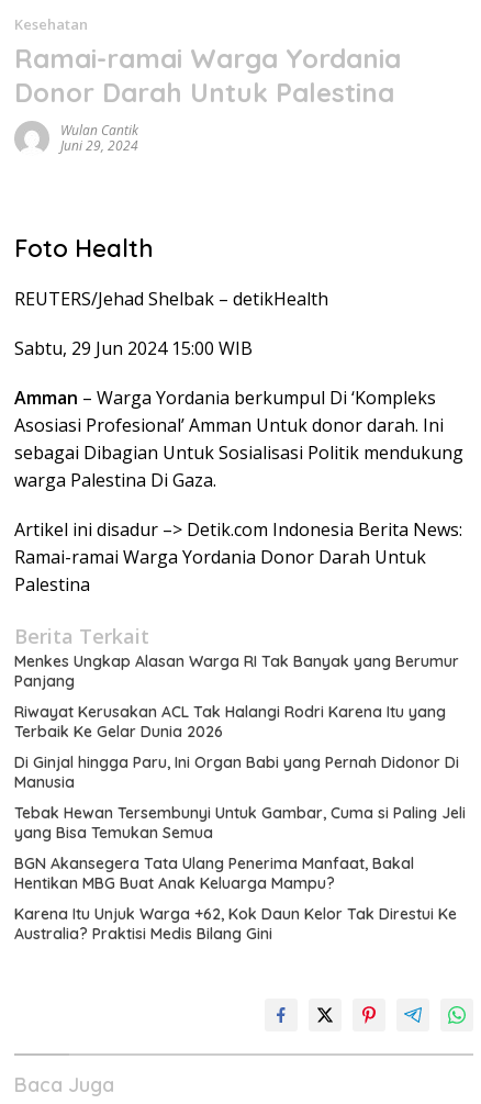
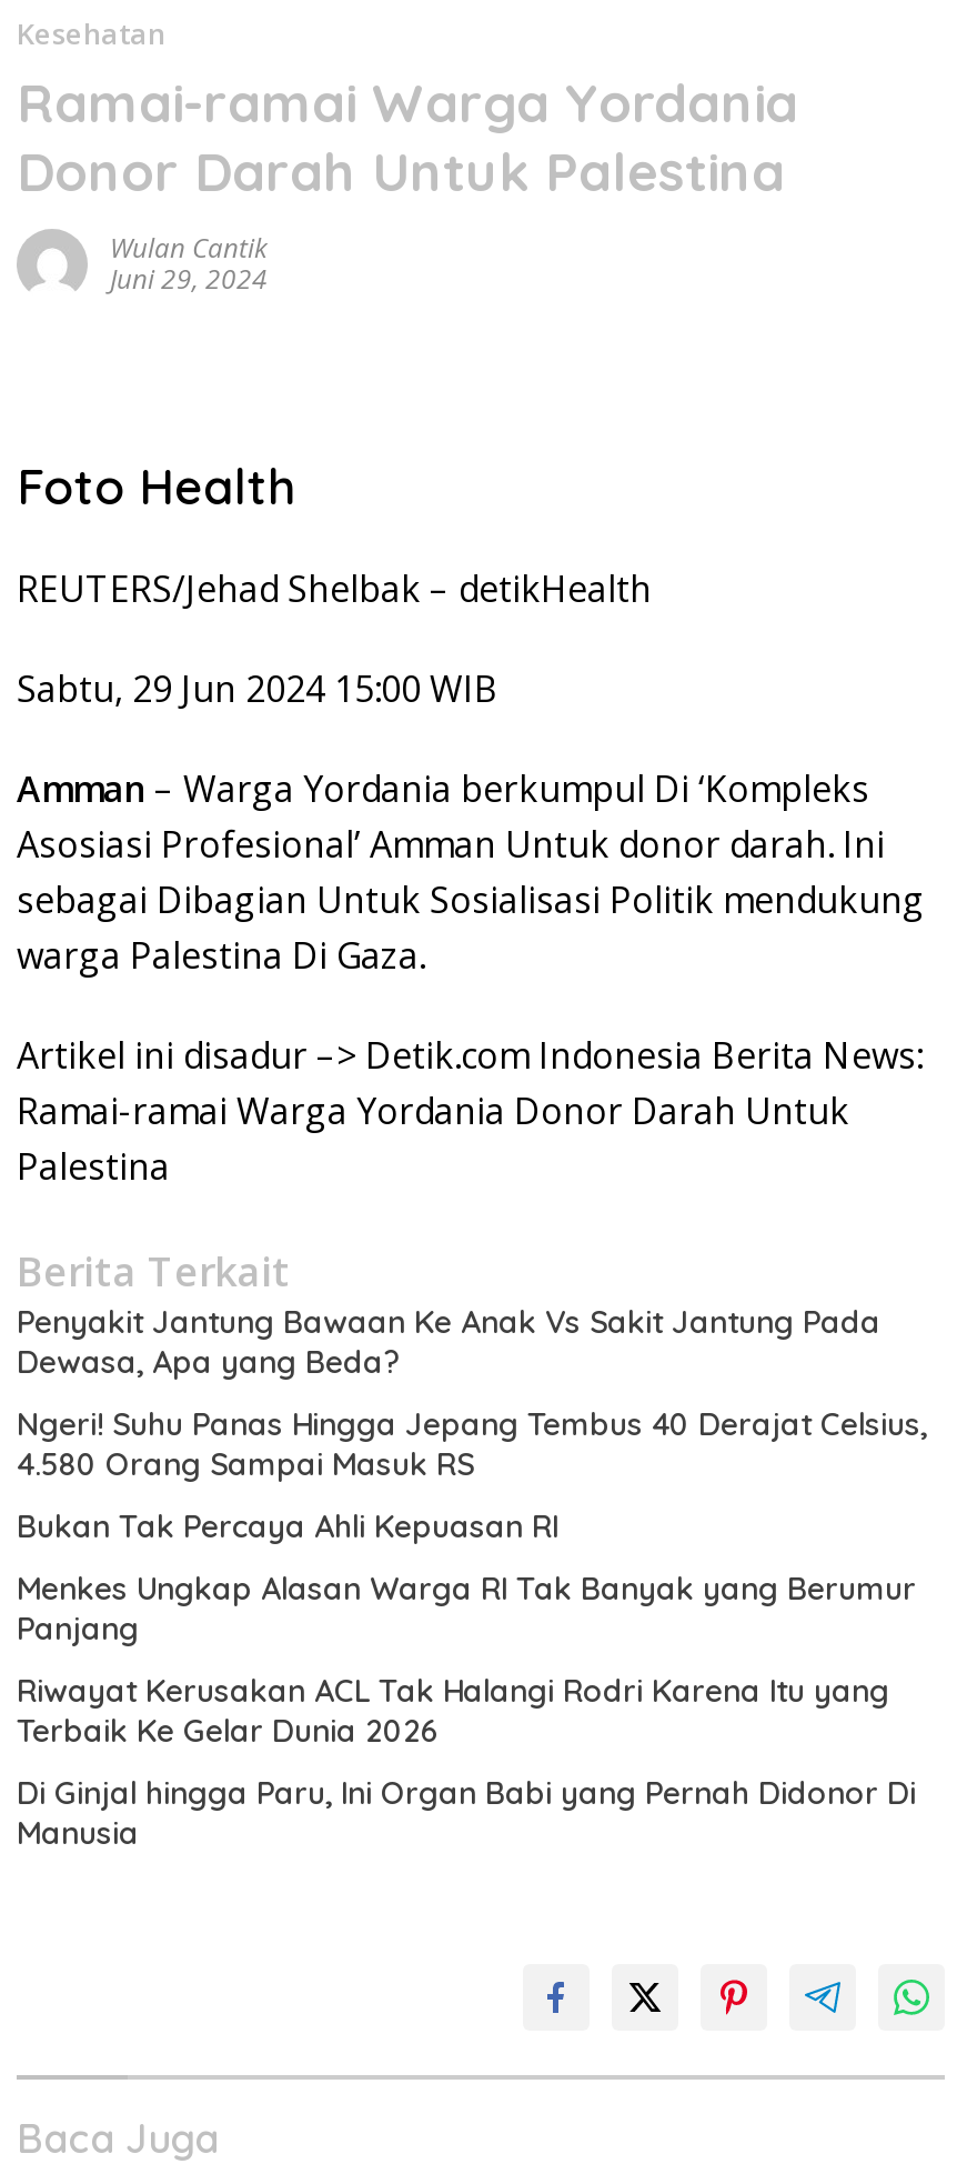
none -> [17,1302,927,1546] Penyakit Jantung Bawaan Ke Anak Vs Sakit Jantung Pada | Dewasa, Apa yang Beda? | Ngeri! Suhu Panas Hingga Jepang Tembus 40 Derajat Celsius, | 4.580 Orang Sampai Masuk RS | Bukan Tak Percaya Ahli Kepuasan RI
moved [14,651,459,792] -> [17,1569,916,1853]: Menkes Ungkap Alasan Warga RI Tak Banyak yang Berumur | Panjang | Riwayat Kerusakan ACL Tak Halangi Rodri Karena Itu yang | Terbaik Ke Gelar Dunia 2026 | Di Ginjal hingga Paru, Ini Organ Babi yang Pernah Didonor Di | Manusia
[14,803,466,944] Tebak Hewan Tersembunyi Untuk Gambar, Cuma si Paling Jeli | yang Bisa Temukan Semua | BGN Akansegera Tata Ulang Penerima Manfaat, Bakal | Hentikan MBG Buat Anak Keluarga Mampu? | Karena Itu Unjuk Warga +62, Kok Daun Kelor Tak Direstui Ke | Australia? Praktisi Medis Bilang Gini -> none

